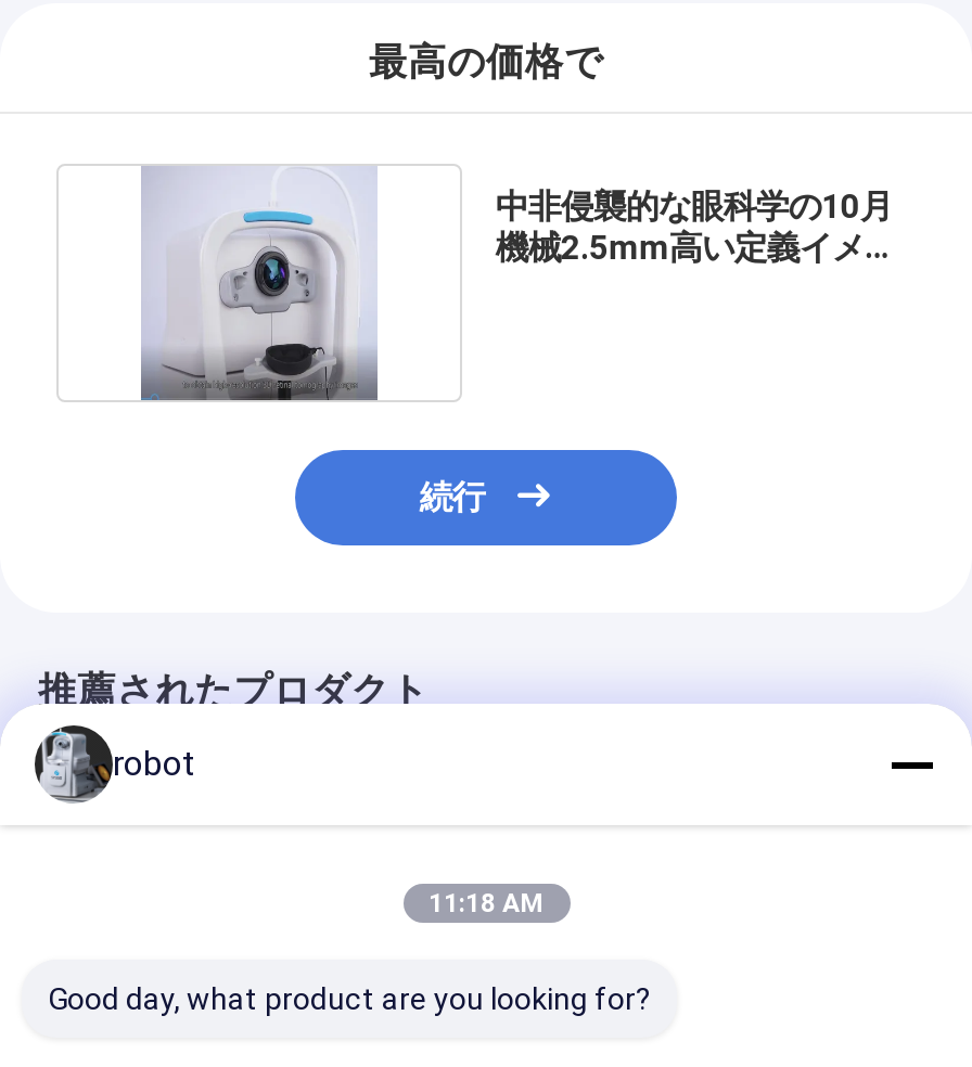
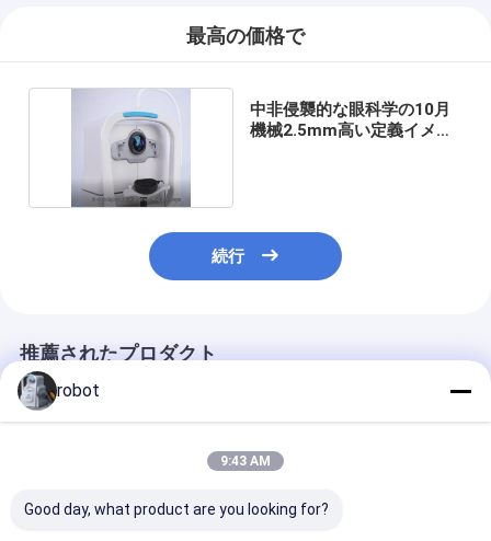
[429,888,543,918] 11:18 AM -> [220,453,271,469] 9:43 AM

